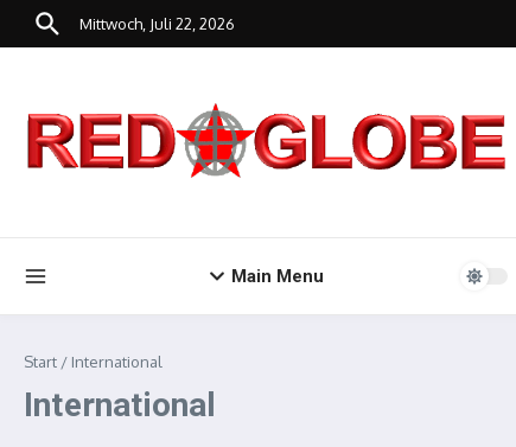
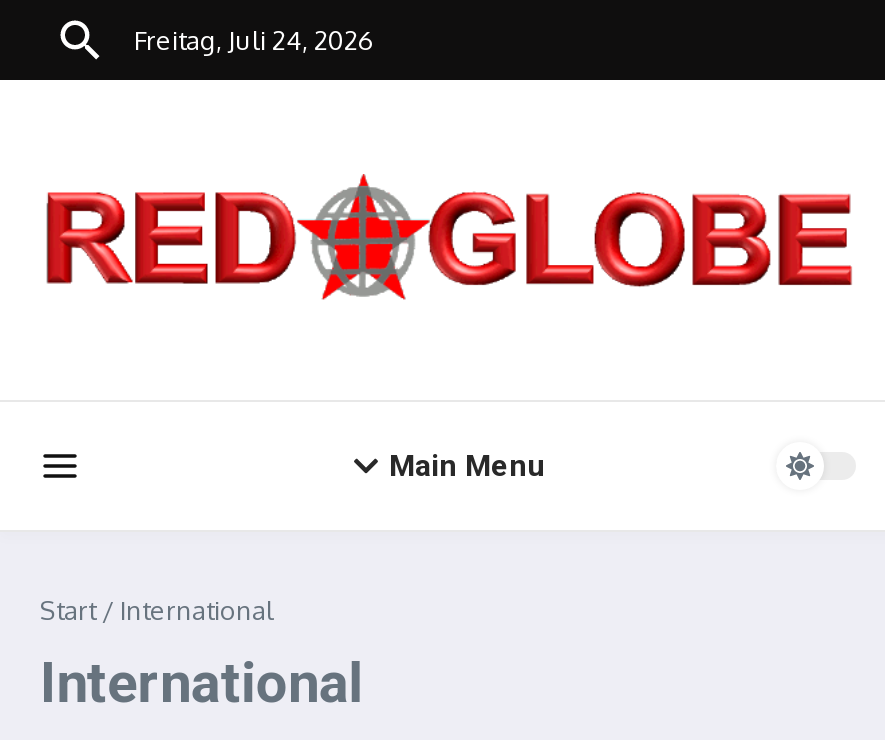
[79,14,235,33] Mittwoch, Juli 22, 2026 -> [134,23,374,55] Freitag, Juli 24, 2026

